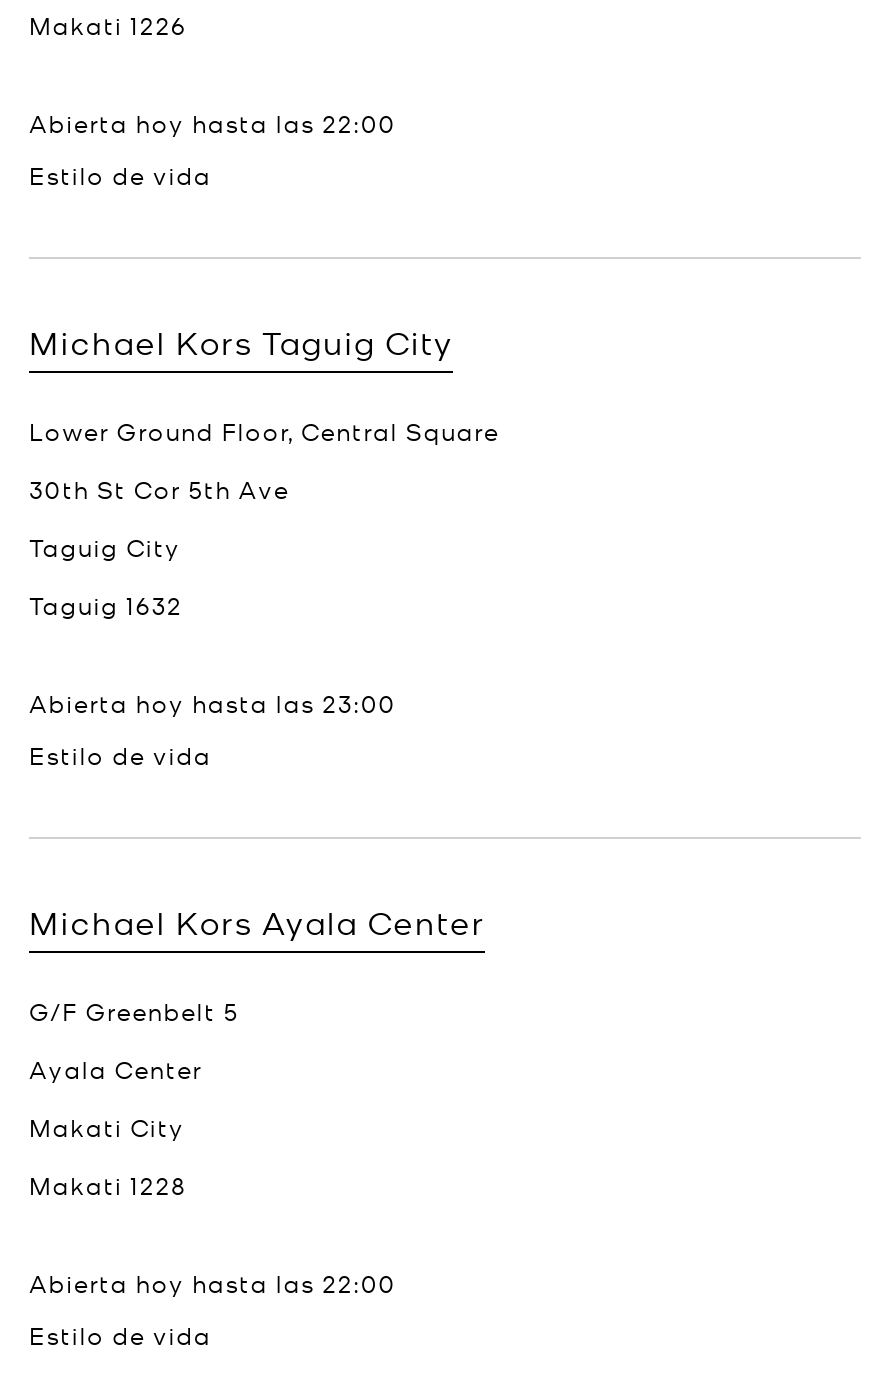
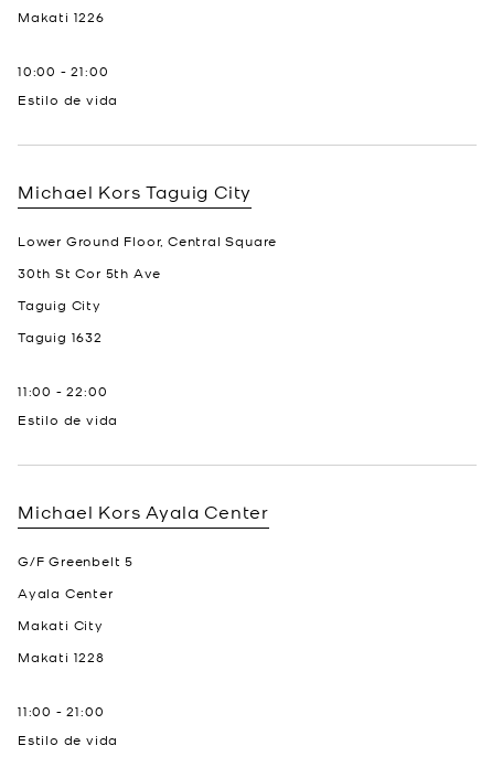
[29,107,396,139] Abierta hoy hasta las 22:00 -> [18,62,109,80] 10:00 - 21:00
[29,687,396,719] Abierta hoy hasta las 23:00 -> [18,382,107,400] 11:00 - 22:00
[29,1267,396,1299] Abierta hoy hasta las 22:00 -> [18,702,104,720] 11:00 - 21:00

